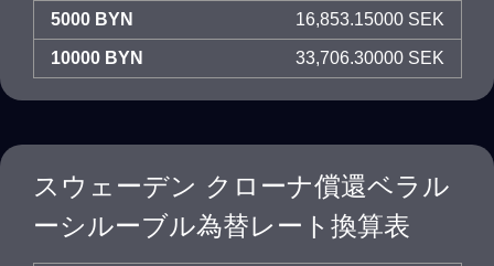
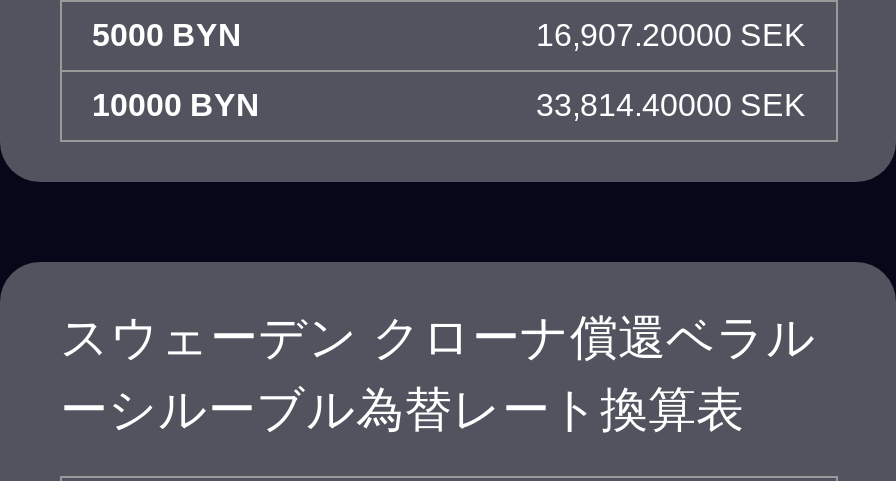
[296,10,444,29] 16,853.15000 SEK -> [536,18,806,52] 16,907.20000 SEK
[296,49,444,67] 33,706.30000 SEK -> [536,88,806,122] 33,814.40000 SEK

